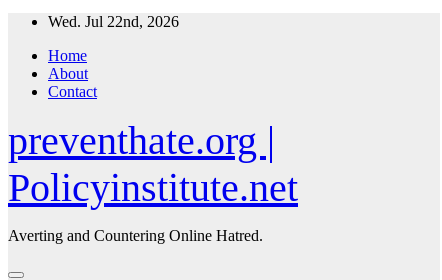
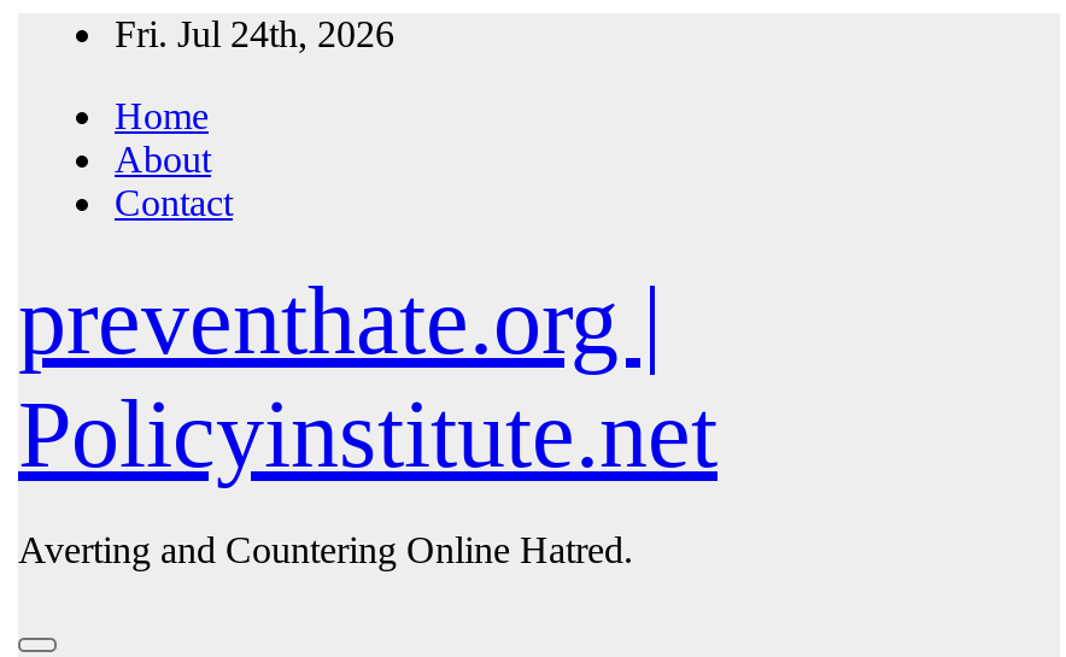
[48,13,179,30] Wed. Jul 22nd, 2026 -> [115,13,394,54] Fri. Jul 24th, 2026

